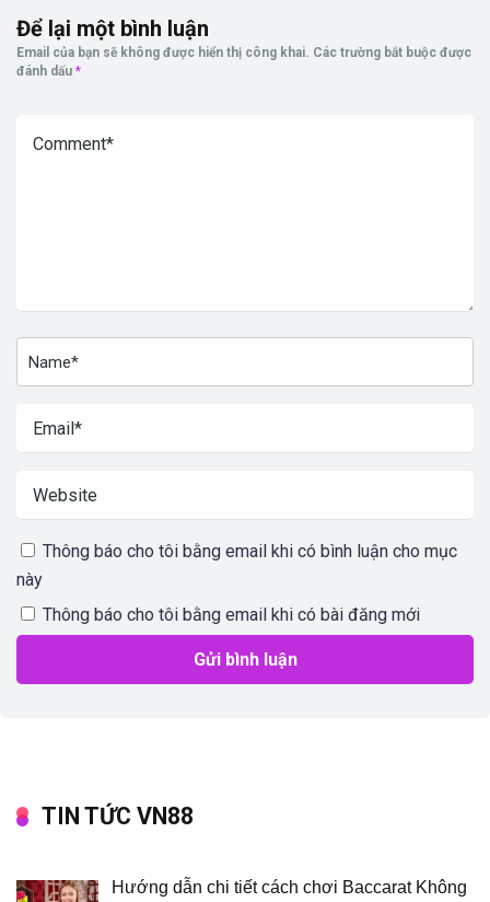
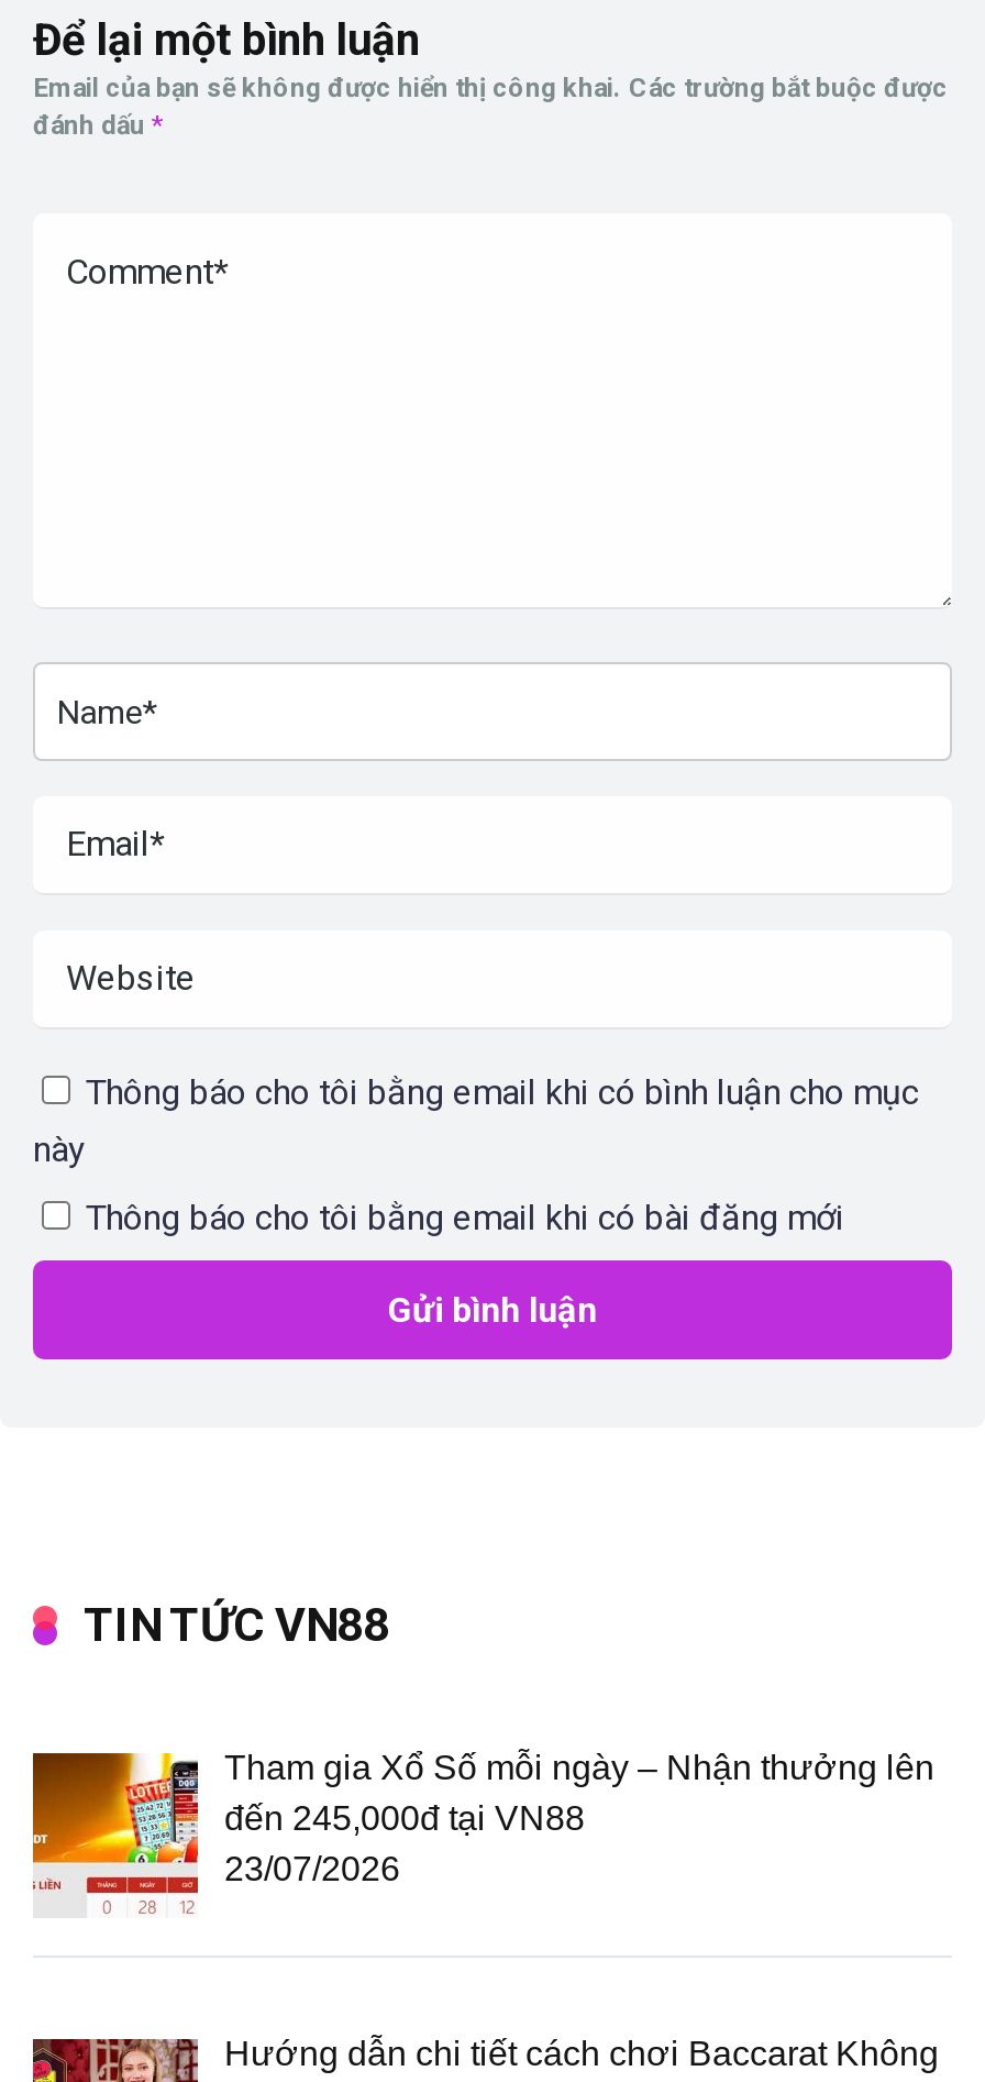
none -> [31,1749,934,1930] [image] | Tham gia Xổ Số mỗi ngày – Nhận thưởng lên | đến 245,000đ tại VN88 | 23/07/2026

